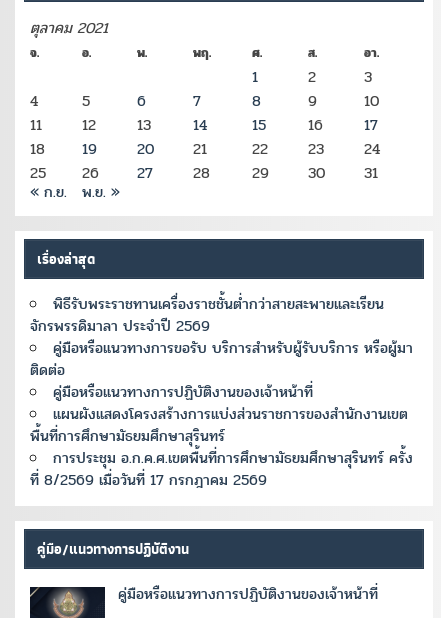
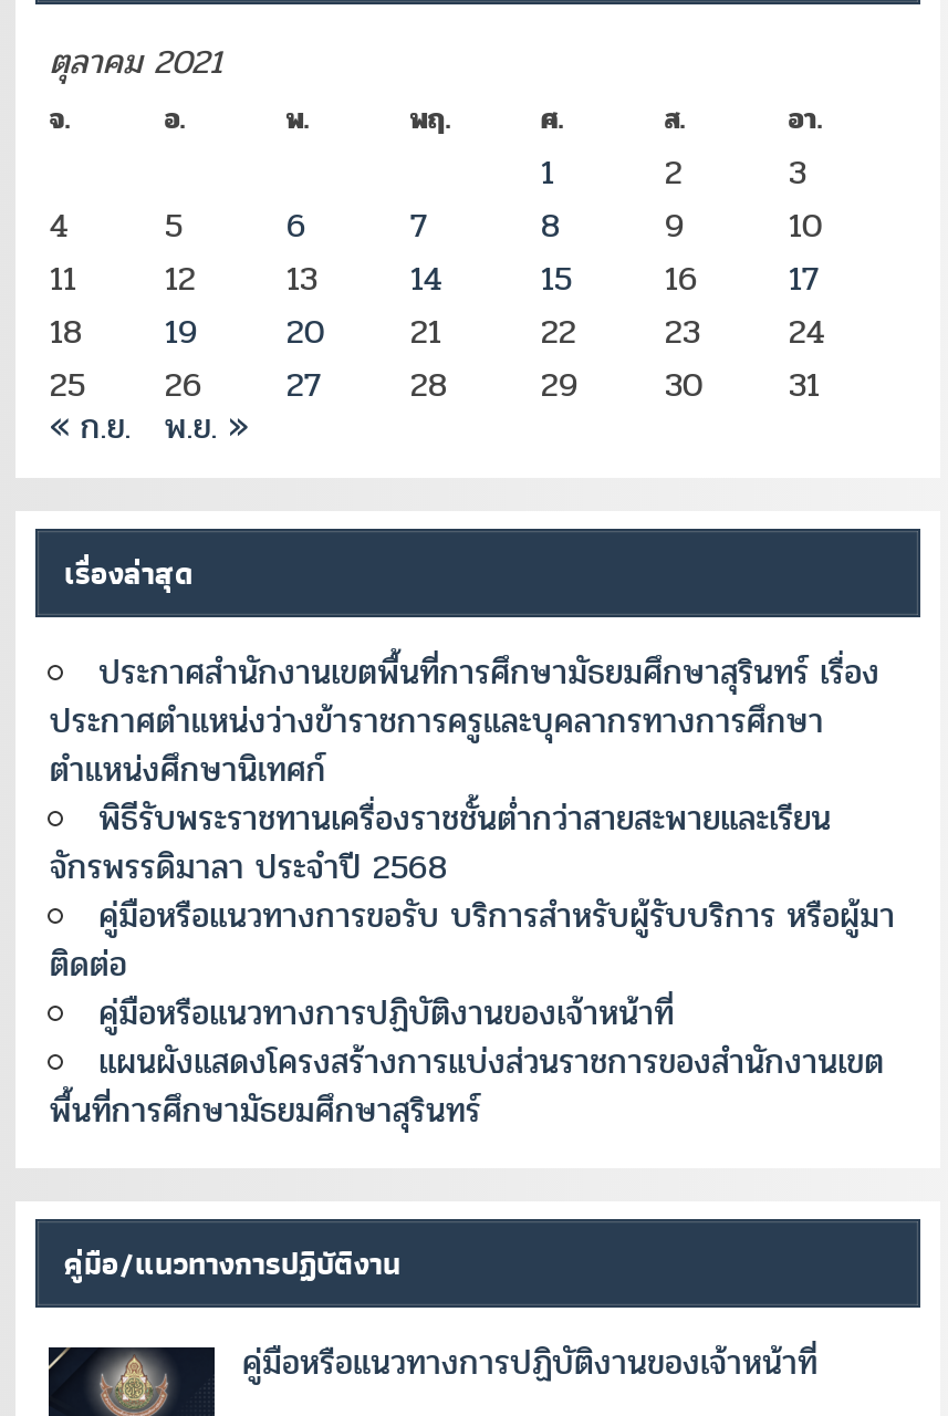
none -> [50,645,880,795] ประกาศสำนักงานเขตพื้นที่การศึกษามัธยมศึกษาสุรินทร์ เรื่อง | ประกาศตำแหน่งว่างข้าราชการครูและบุคลากรทางการศึกษา | ตำแหน่งศึกษานิเทศก์
moved [53,291,384,315] -> [99,791,831,844]: พิธีรับพระราชทานเครื่องราชชั้นต่ำกว่าสายสะพายและเรียน
[30,313,210,337] จักรพรรดิมาลา ประจำปี 2569 -> [50,840,448,893] จักรพรรดิมาลา ประจำปี 2568
moved [30,335,413,447] -> [50,888,895,1136]: คู่มือหรือแนวทางการขอรับ บริการสำหรับผู้รับบริการ หรือผู้มา | ติดต่อ | คู่มือหรือแนวทางการปฏิบัติงานของเจ้าหน้าที่ | แผนผังแสดงโครงสร้างการแบ่งส่วนราชการของสำนักงานเขต | พื้นที่การศึกษามัธยมศึกษาสุรินทร์
[30,445,413,491] การประชุม อ.ก.ค.ศ.เขตพื้นที่การศึกษามัธยมศึกษาสุรินทร์ ครั้ง | ที่ 8/2569 เมื่อวันที่ 17 กรกฎาคม 2569 -> none

